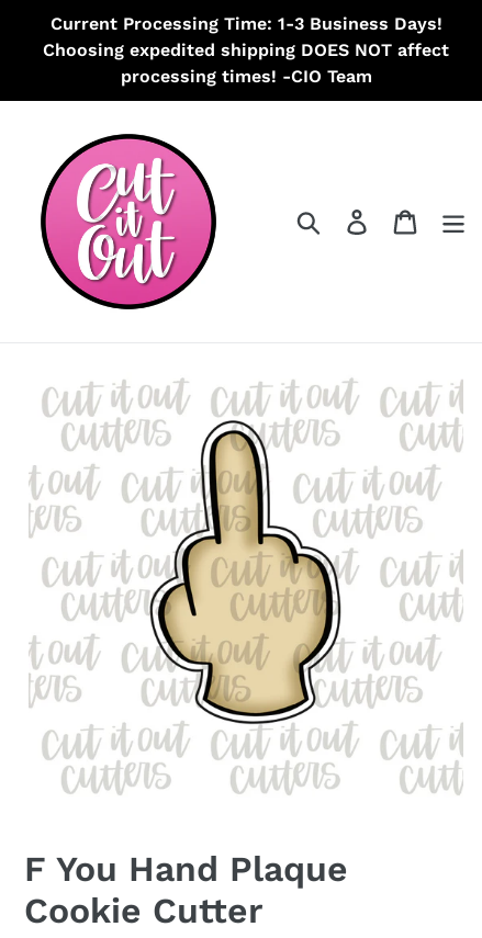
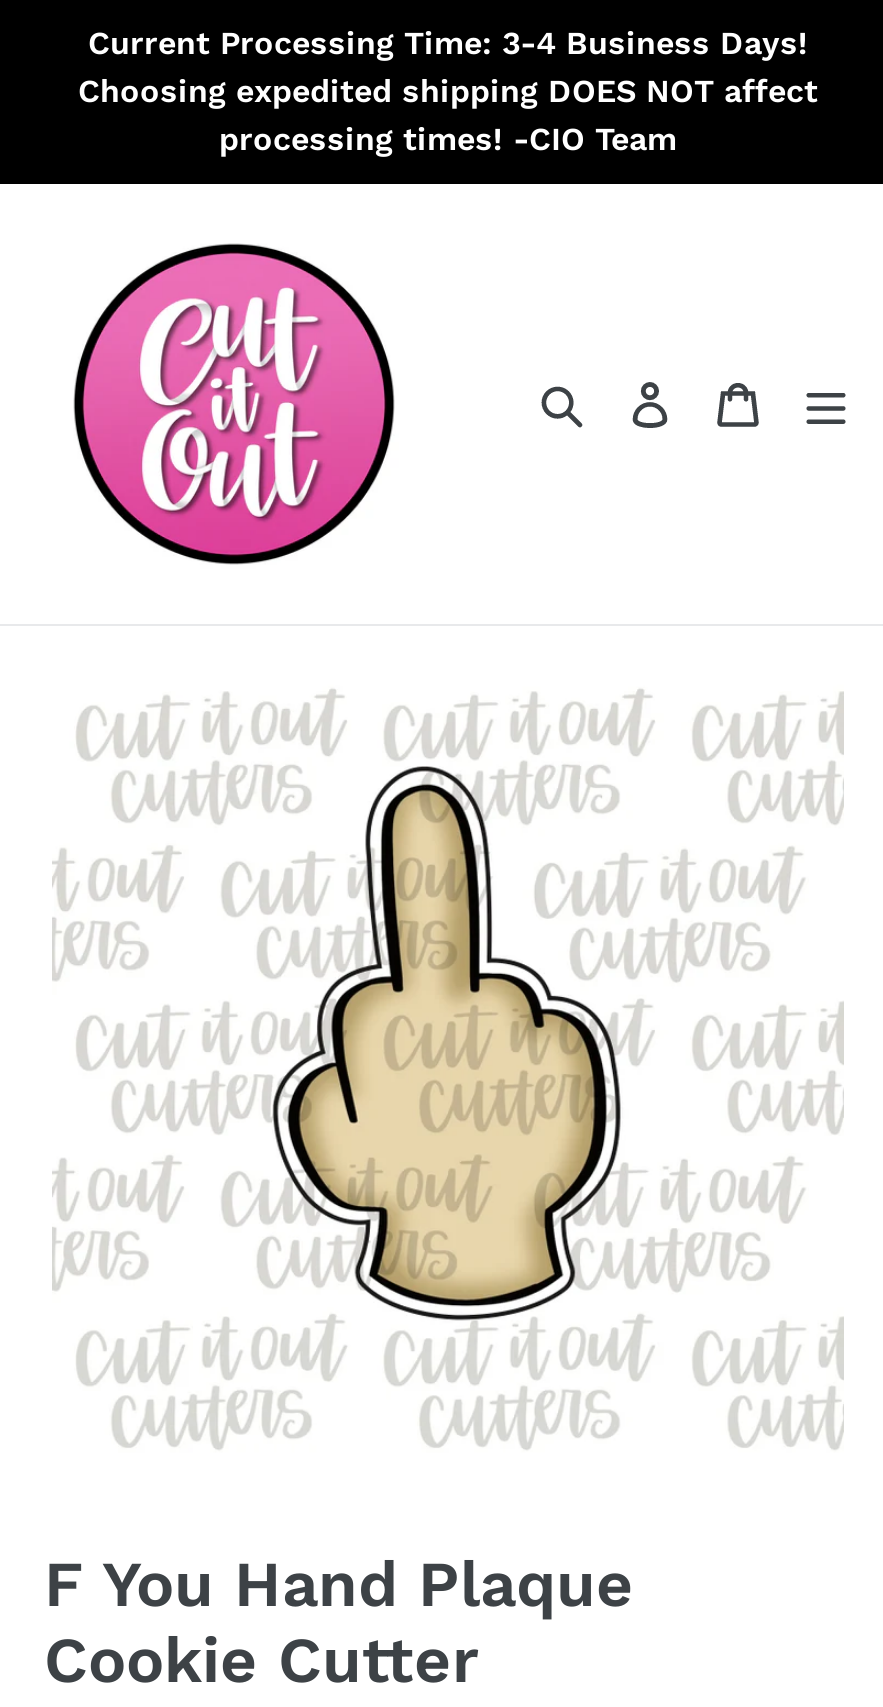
[50,13,442,34] Current Processing Time: 1-3 Business Days! -> [88,24,808,62] Current Processing Time: 3-4 Business Days!

